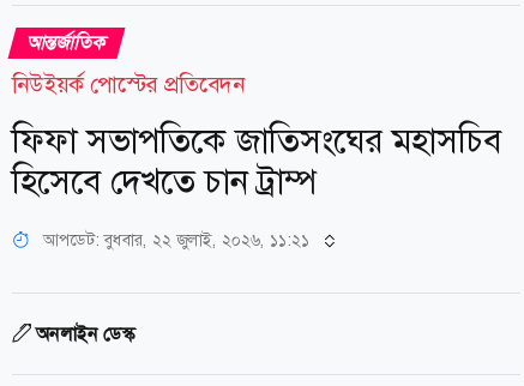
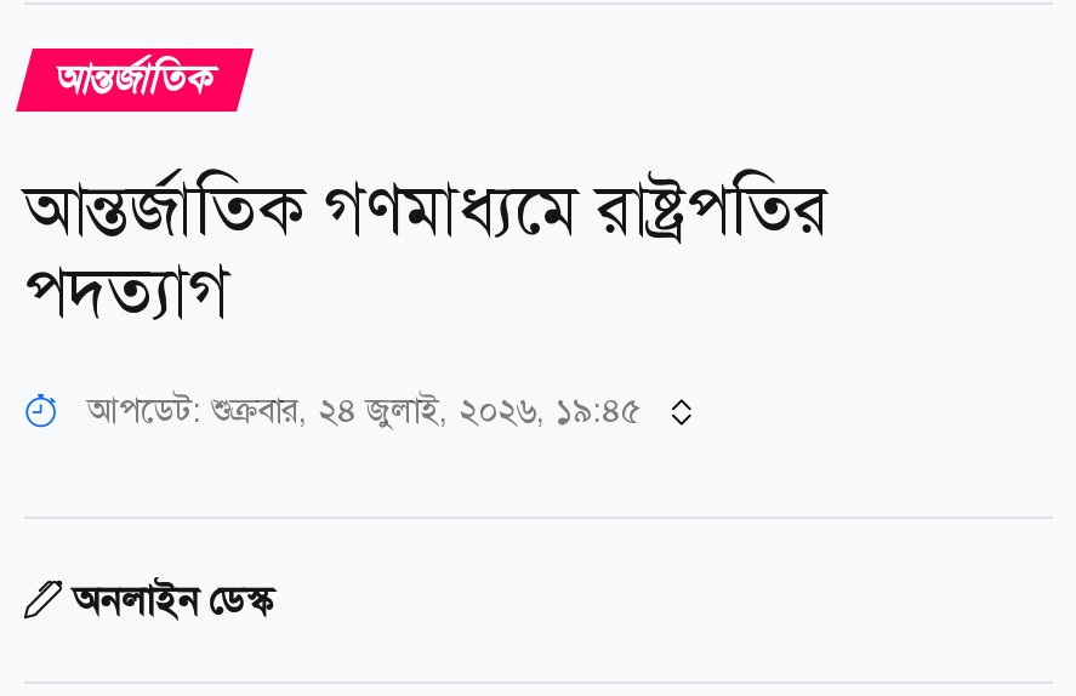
[12,70,501,204] নিউইয়র্ক পোস্টের প্রতিবেদন | ফিফা সভাপতিকে জাতিসংঘের মহাসচিব | হিসেবে দেখতে চান ট্রাম্প -> [24,166,830,338] আন্তর্জাতিক গণমাধ্যমে রাষ্ট্রপতির | পদত্যাগ
[43,229,309,251] আপডেট: বুধবার, ২২ জুলাই, ২০২৬, ১১:২১ -> [87,389,641,433] আপডেট: শুক্রবার, ২৪ জুলাই, ২০২৬, ১৯:৪৫

